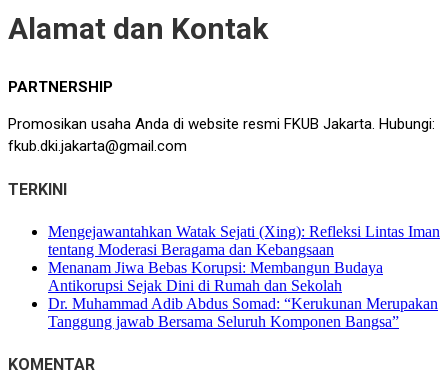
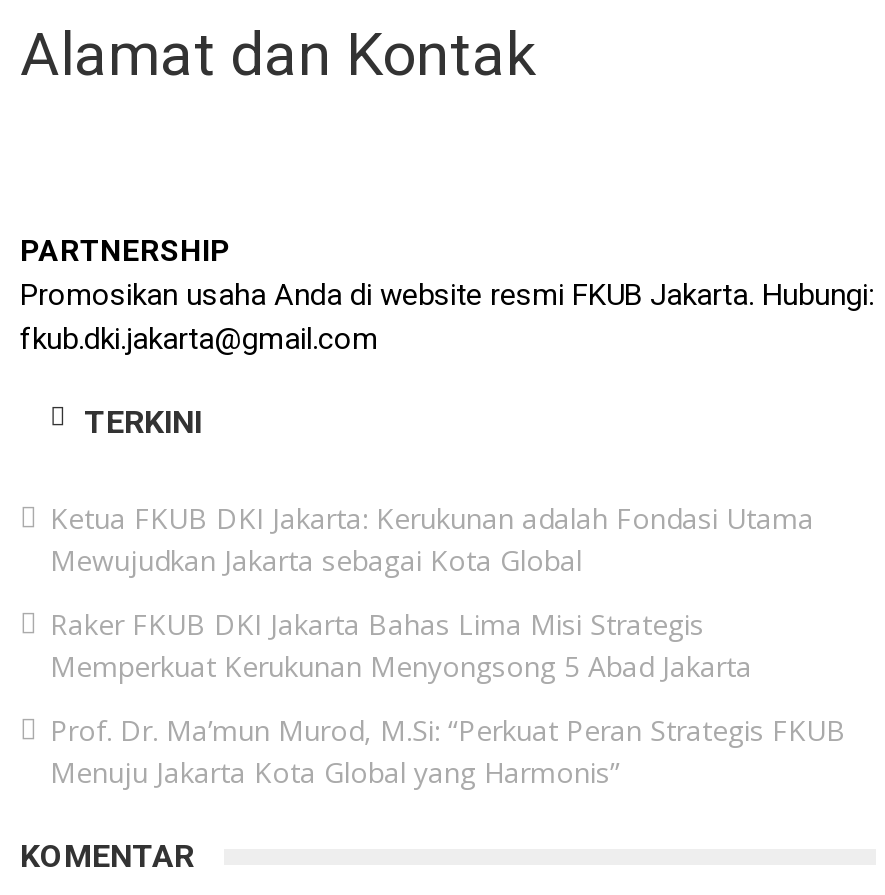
[48,223,440,330] Mengejawantahkan Watak Sejati (Xing): Refleksi Lintas Iman | tentang Moderasi Beragama dan Kebangsaan | Menanam Jiwa Bebas Korupsi: Membangun Budaya | Antikorupsi Sejak Dini di Rumah dan Sekolah | Dr. Muhammad Adib Abdus Somad: “Kerukunan Merupakan | Tanggung jawab Bersama Seluruh Komponen Bangsa” -> [50,500,846,792] Ketua FKUB DKI Jakarta: Kerukunan adalah Fondasi Utama | Mewujudkan Jakarta sebagai Kota Global | Raker FKUB DKI Jakarta Bahas Lima Misi Strategis | Memperkuat Kerukunan Menyongsong 5 Abad Jakarta | Prof. Dr. Ma’mun Murod, M.Si: “Perkuat Peran Strategis FKUB | Menuju Jakarta Kota Global yang Harmonis”

